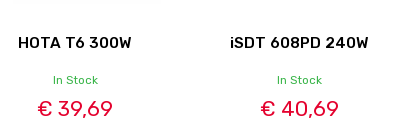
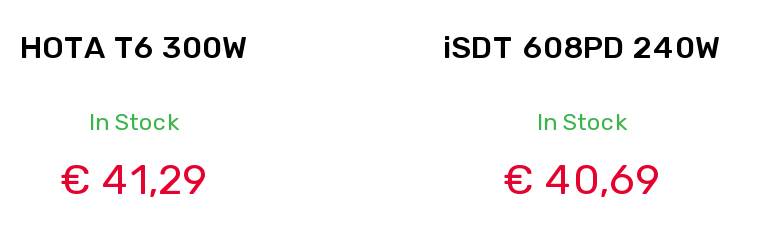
[37,96,113,121] € 39,69 -> [60,153,208,203] € 41,29

